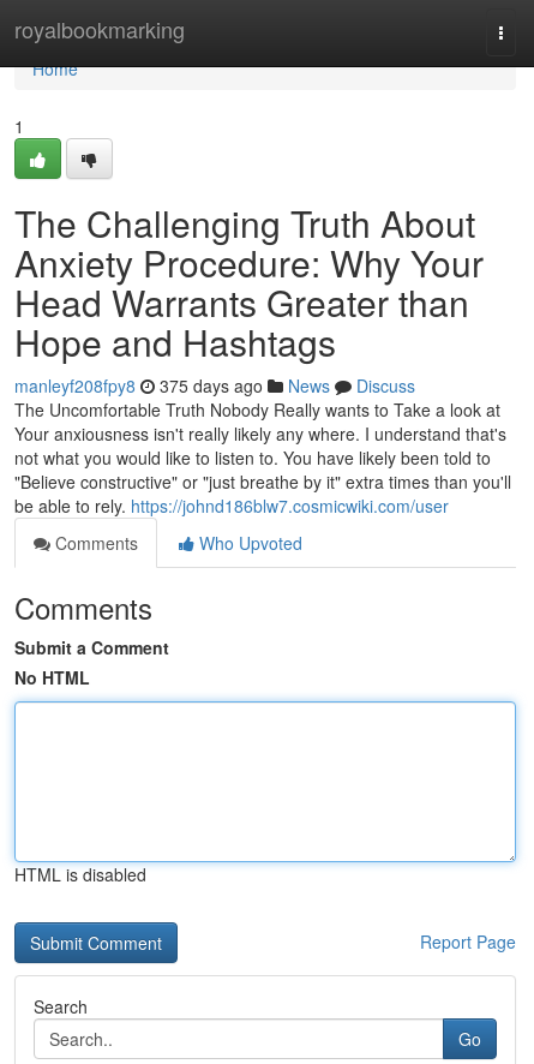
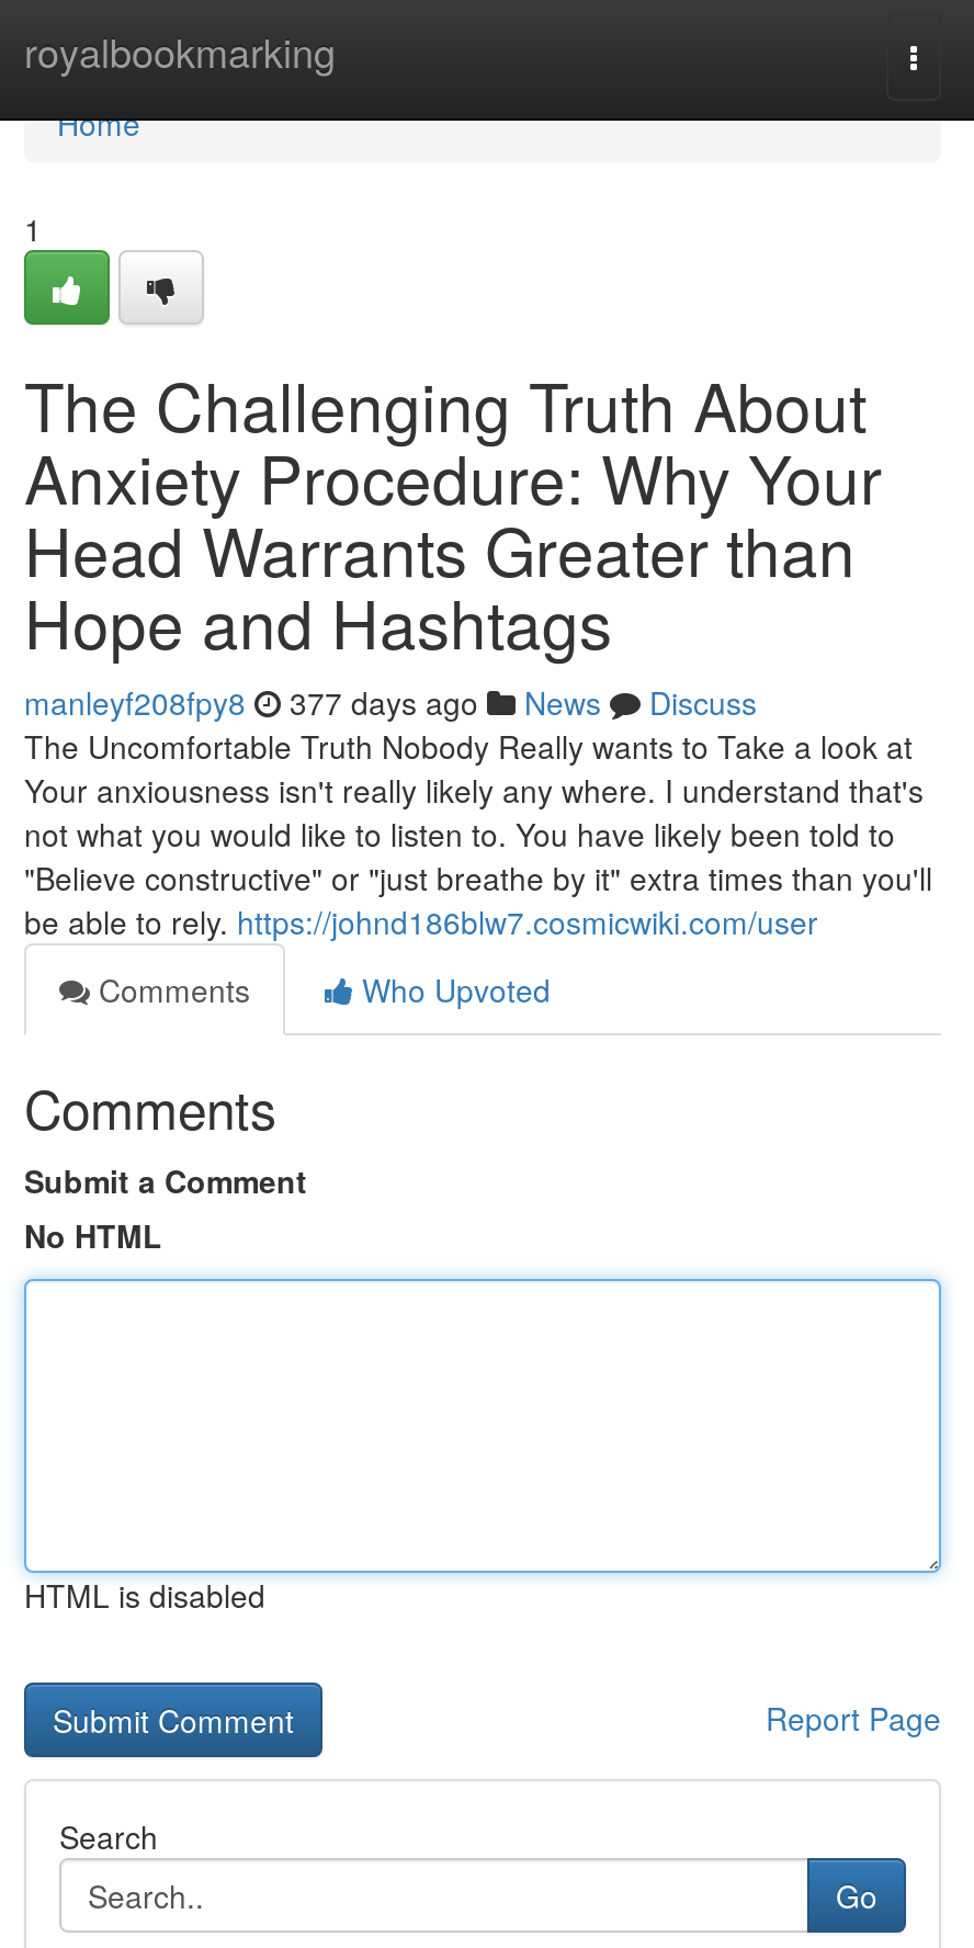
[14,373,415,397] manleyf208fpy8 375 days ago News Discuss -> [24,680,757,724] manleyf208fpy8 377 days ago News Discuss

